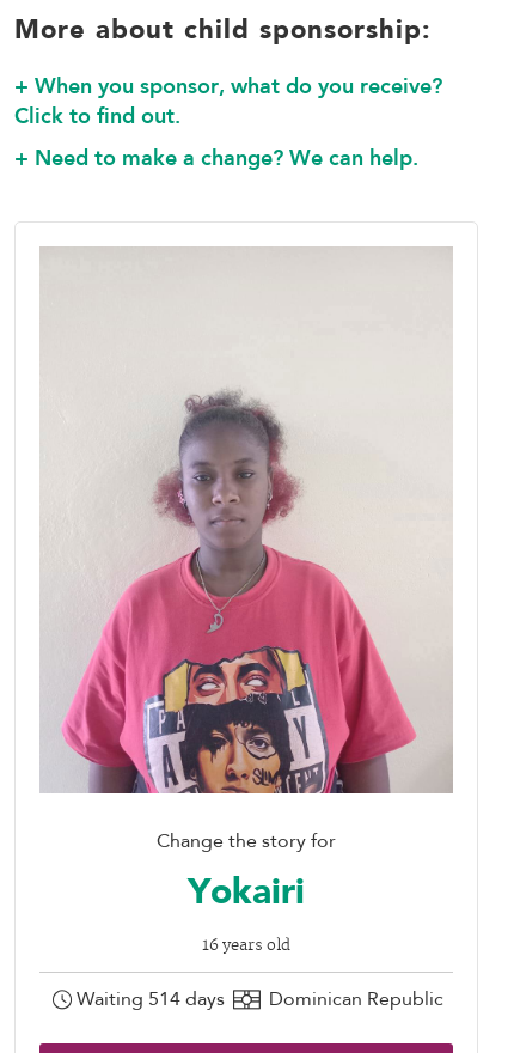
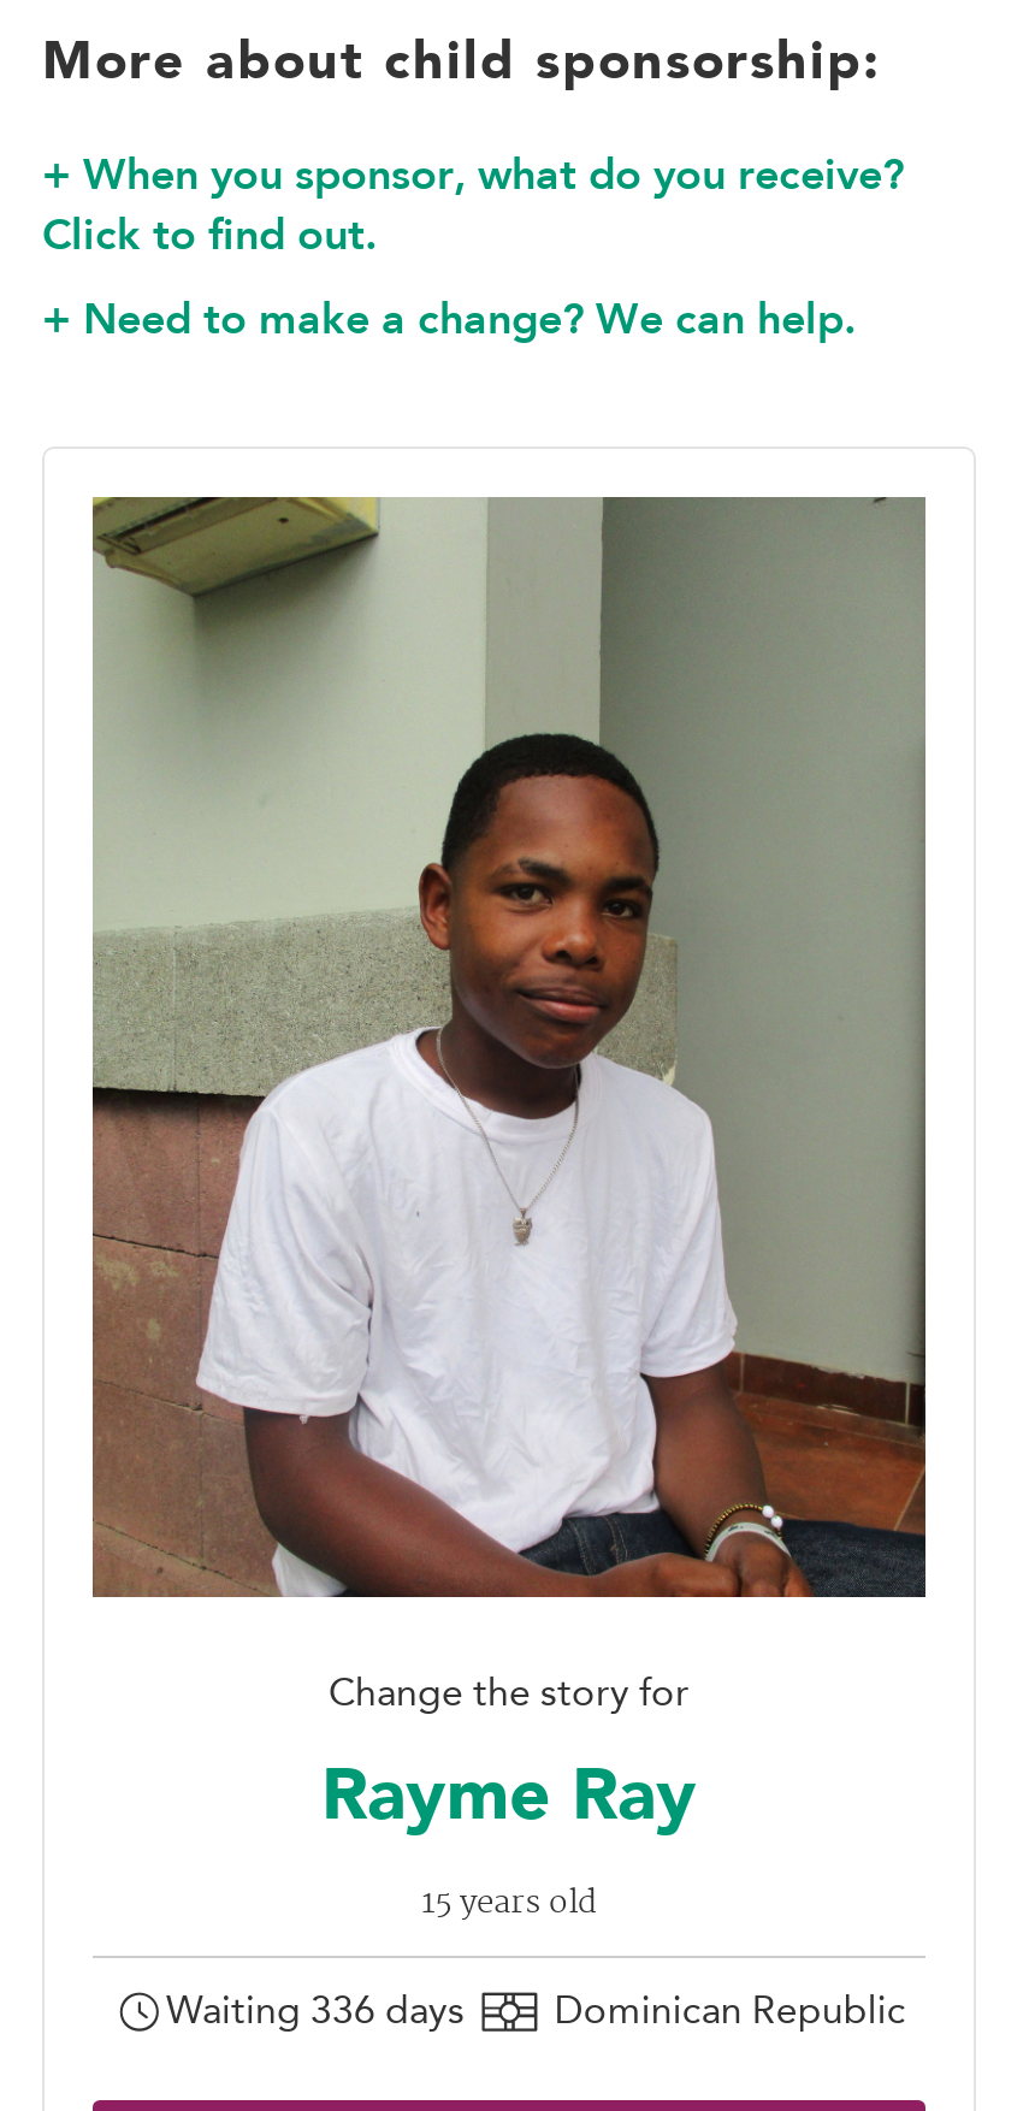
[39,246,453,795] [image] -> [90,495,928,1599] [image]
[188,876,305,912] Yokairi -> [321,1764,697,1836] Rayme Ray
[202,934,290,959] 16 years old -> [421,1879,597,1930] 15 years old
[76,991,443,1010] Waiting 514 days Dominican Republic -> [166,1995,906,2033] Waiting 336 days Dominican Republic

